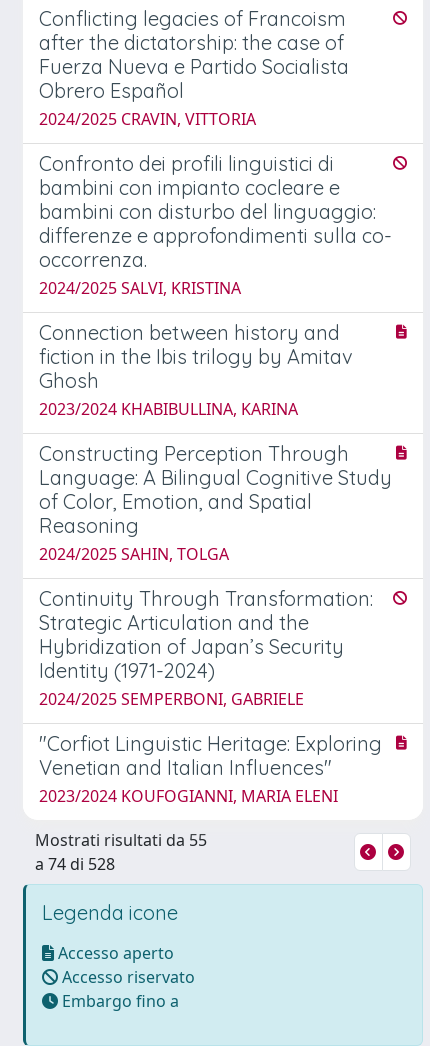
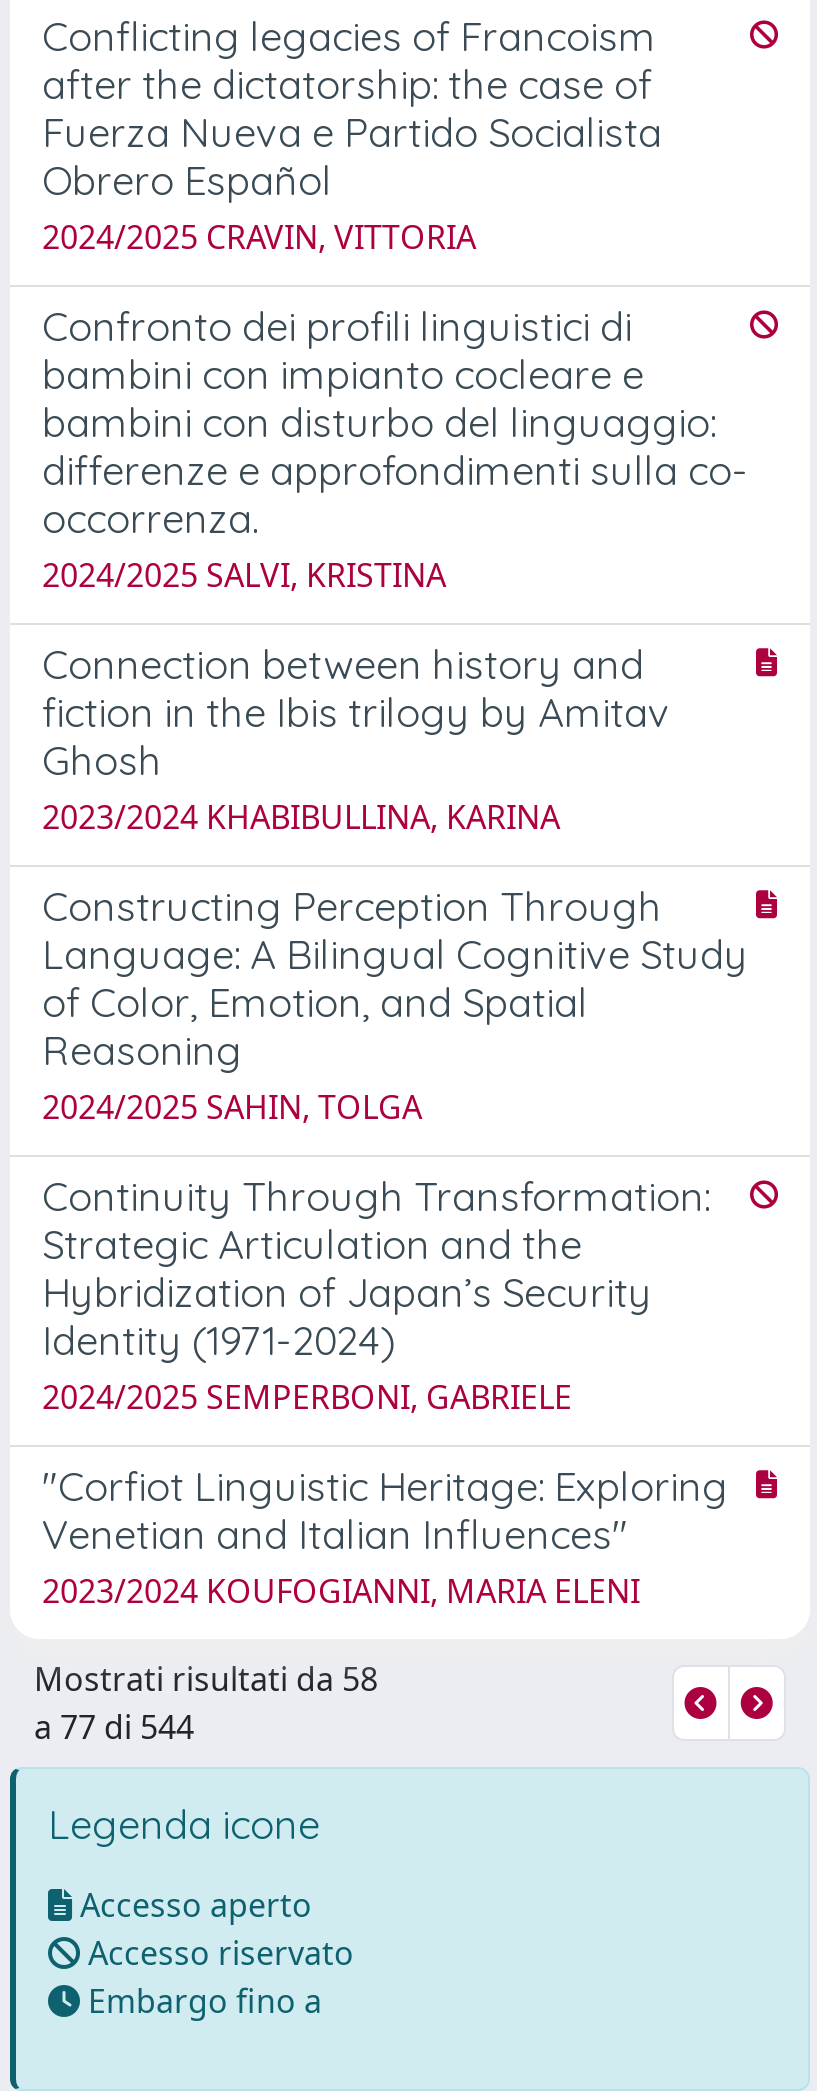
[35,829,207,851] Mostrati risultati da 55 -> [34,1656,378,1700] Mostrati risultati da 58
[35,853,115,875] a 74 di 528 -> [34,1704,194,1748] a 77 di 544

